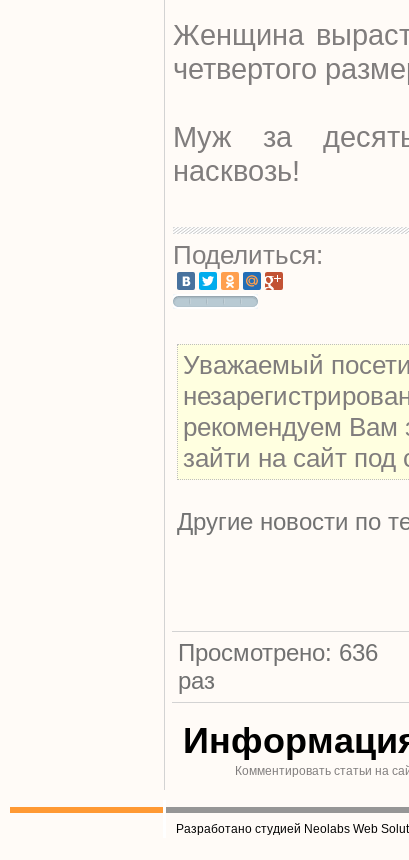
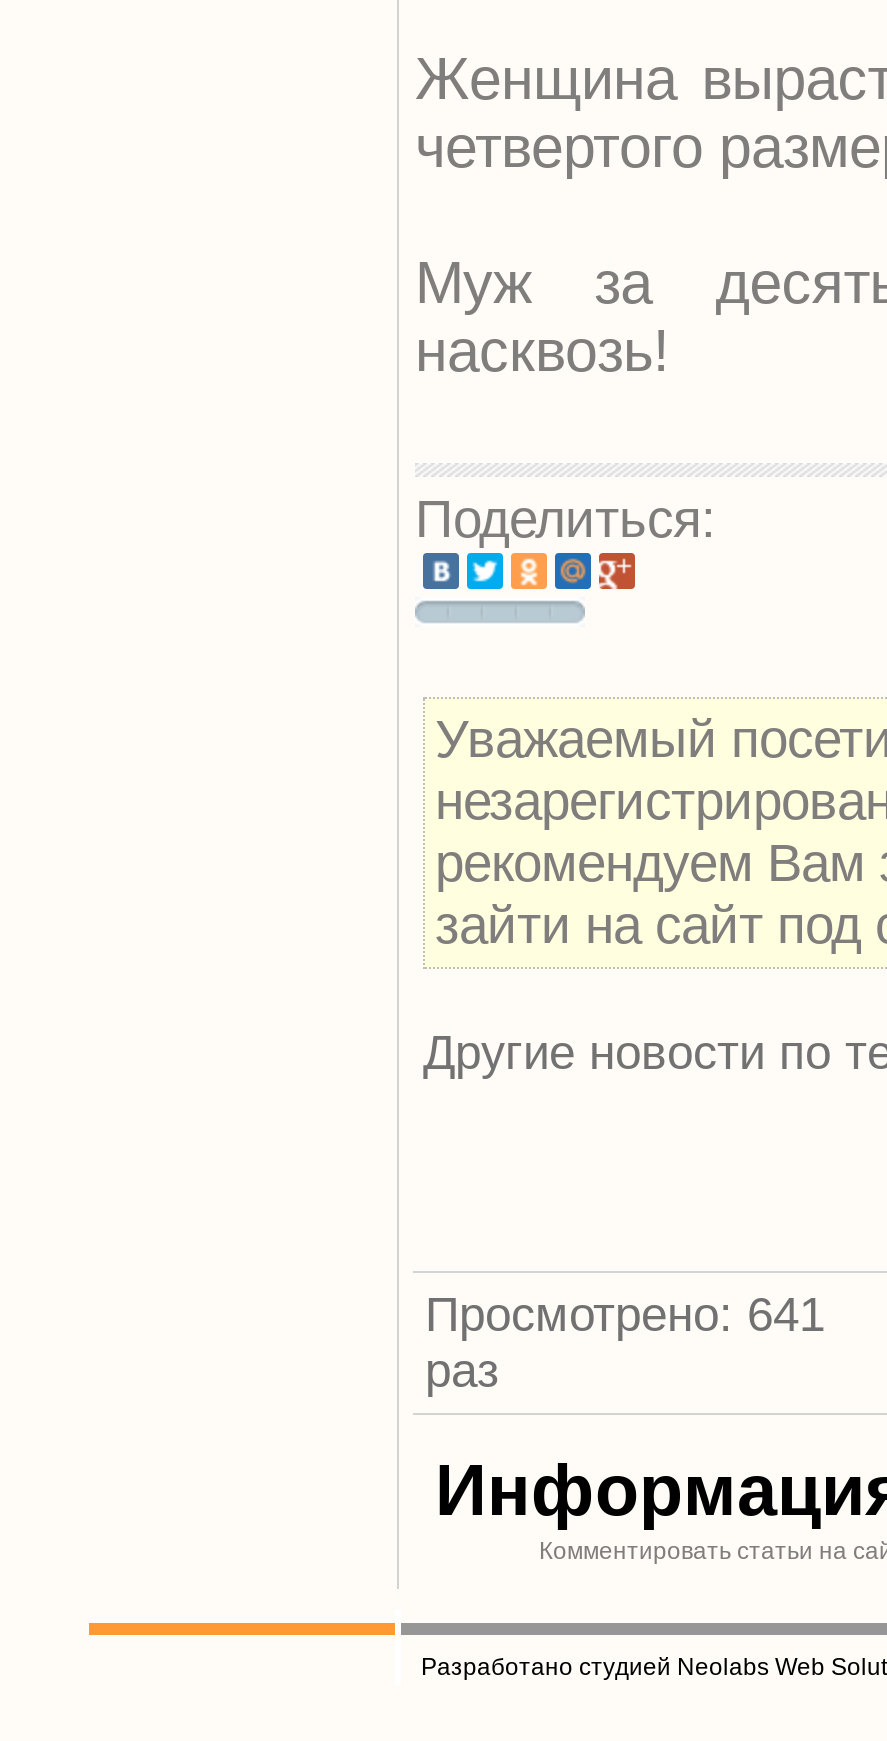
[178,639,378,666] Просмотрено: 636 -> [425,1287,825,1341] Просмотрено: 641

